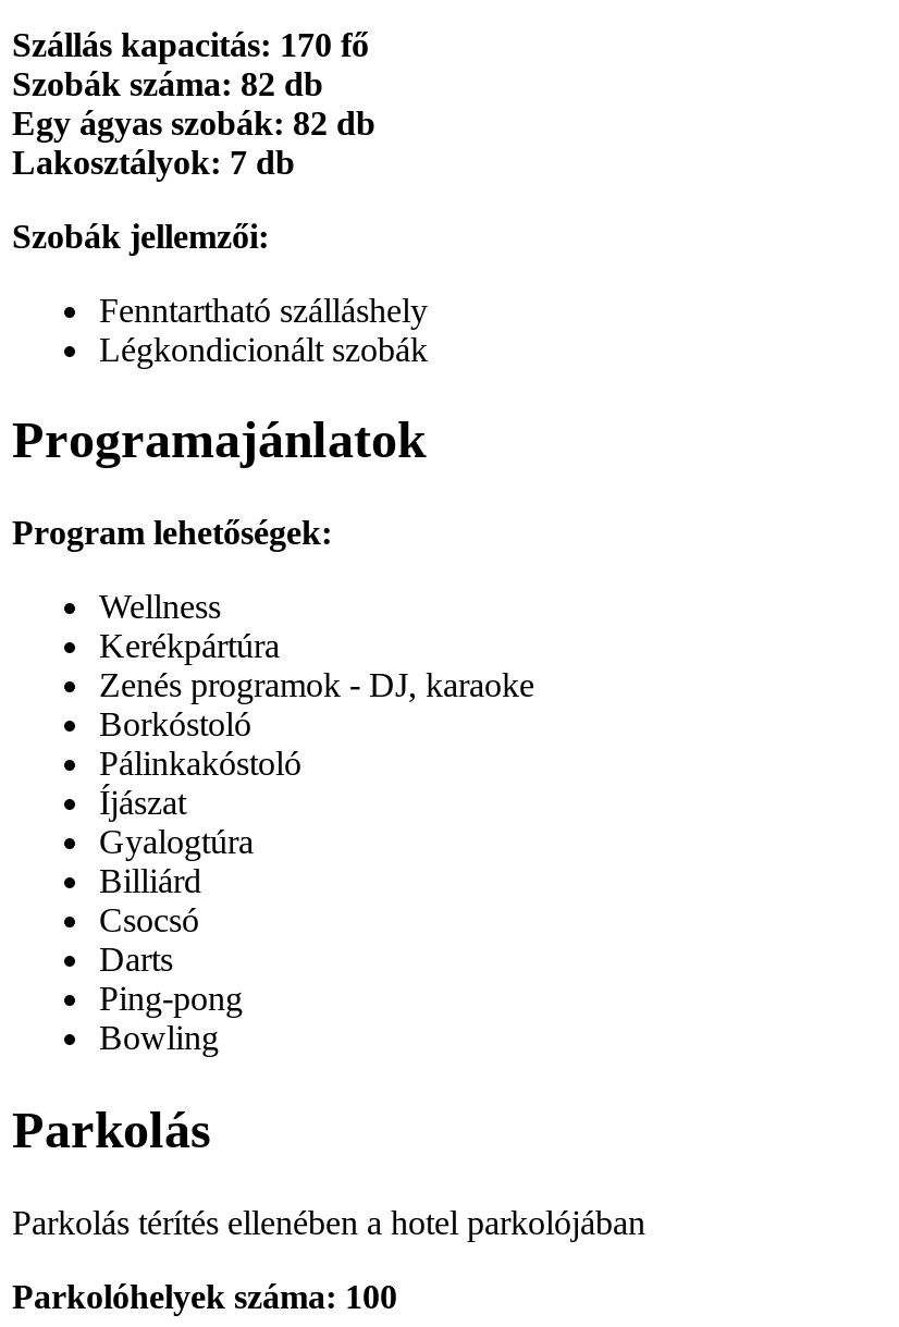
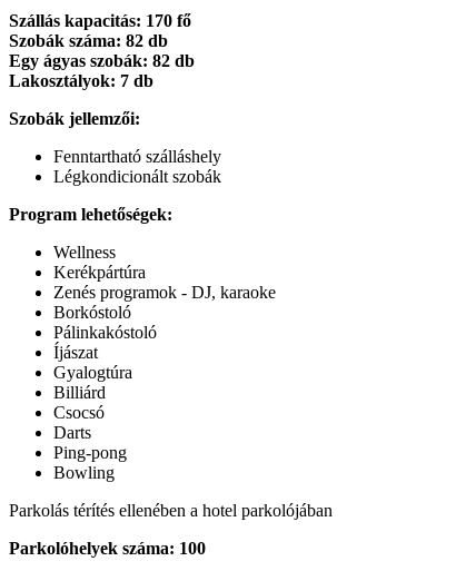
[12,412,426,469] Programajánlatok -> none
[12,1102,210,1159] Parkolás -> none

